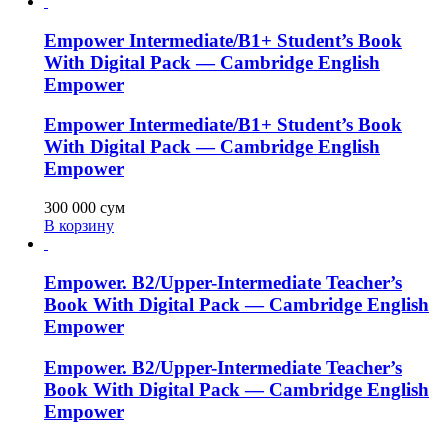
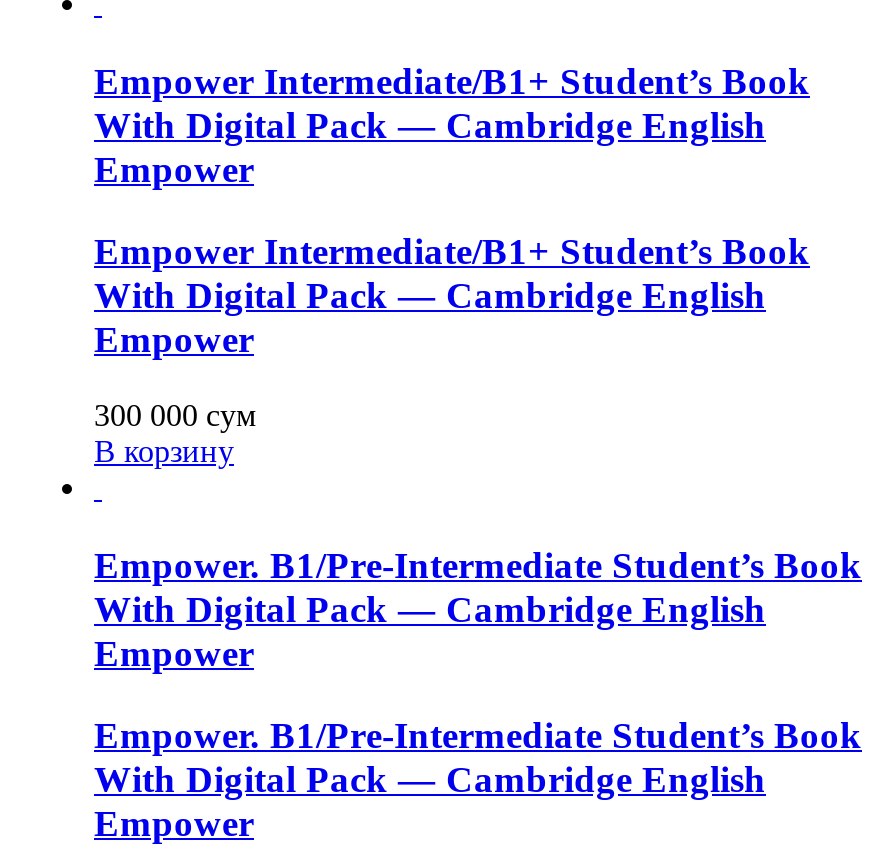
[44,272,429,315] Empower. B2/Upper-Intermediate Teacher’s | Book With Digital Pack — Cambridge English -> [94,544,862,630] Empower. B1/Pre-Intermediate Student’s Book | With Digital Pack — Cambridge English
[44,357,429,400] Empower. B2/Upper-Intermediate Teacher’s | Book With Digital Pack — Cambridge English -> [94,713,862,799] Empower. B1/Pre-Intermediate Student’s Book | With Digital Pack — Cambridge English

